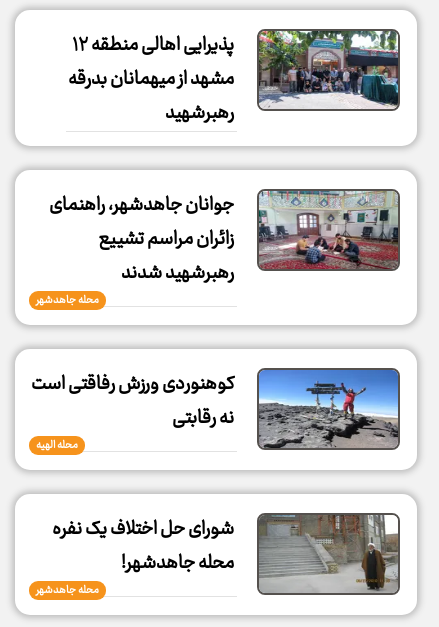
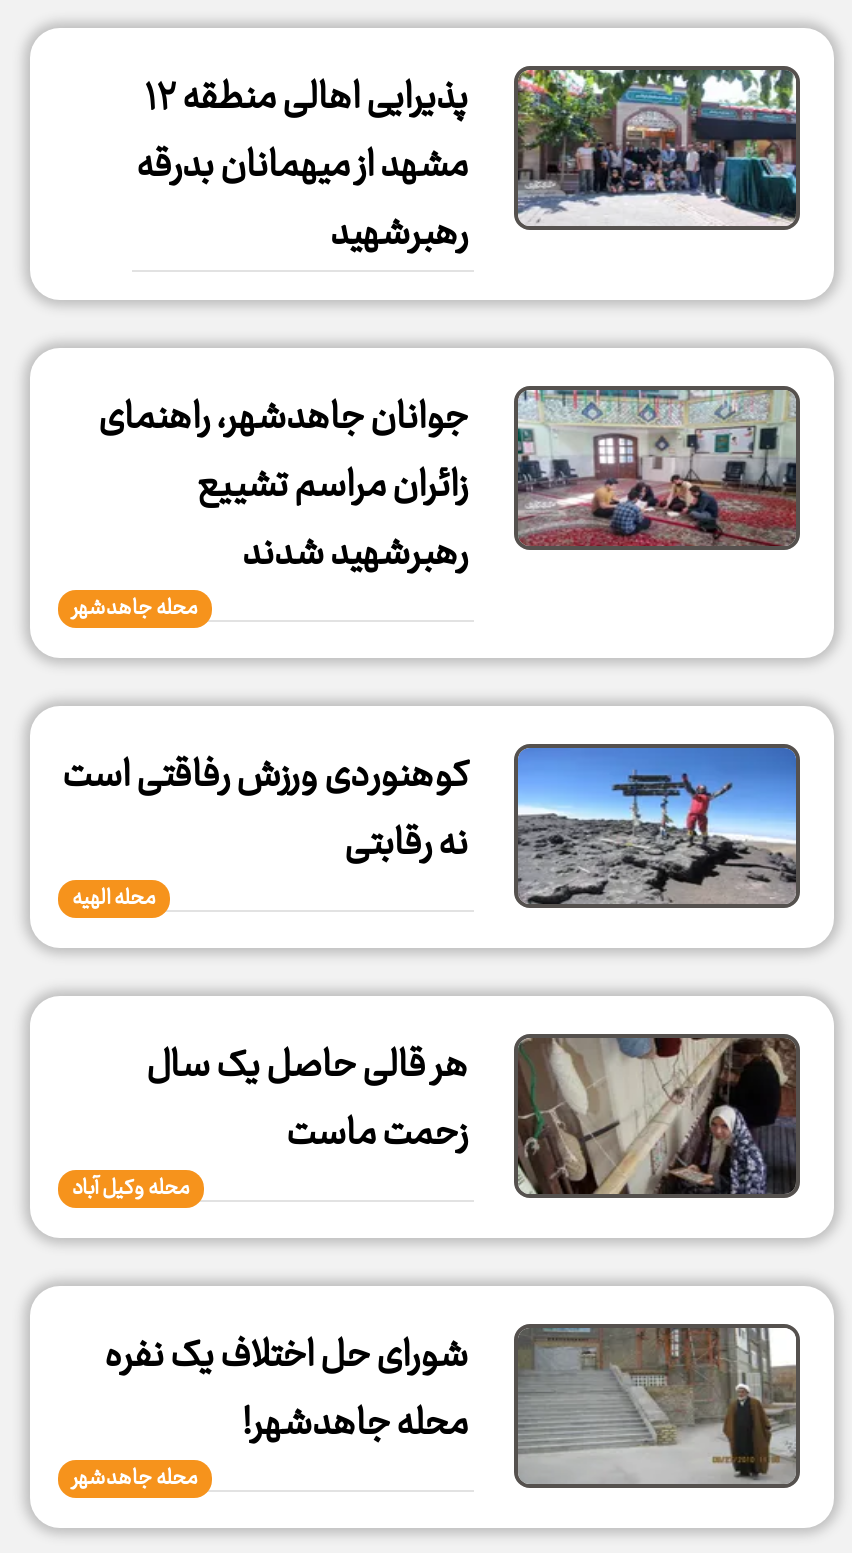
none -> [72,1034,798,1208] [image] | هر قالی حاصل یک سال | زحمت ماست | محله وکیل آباد

